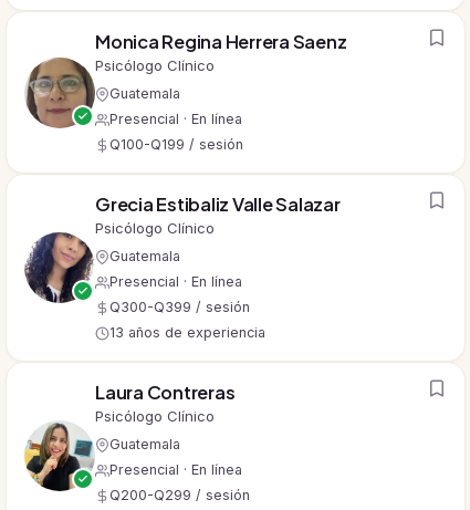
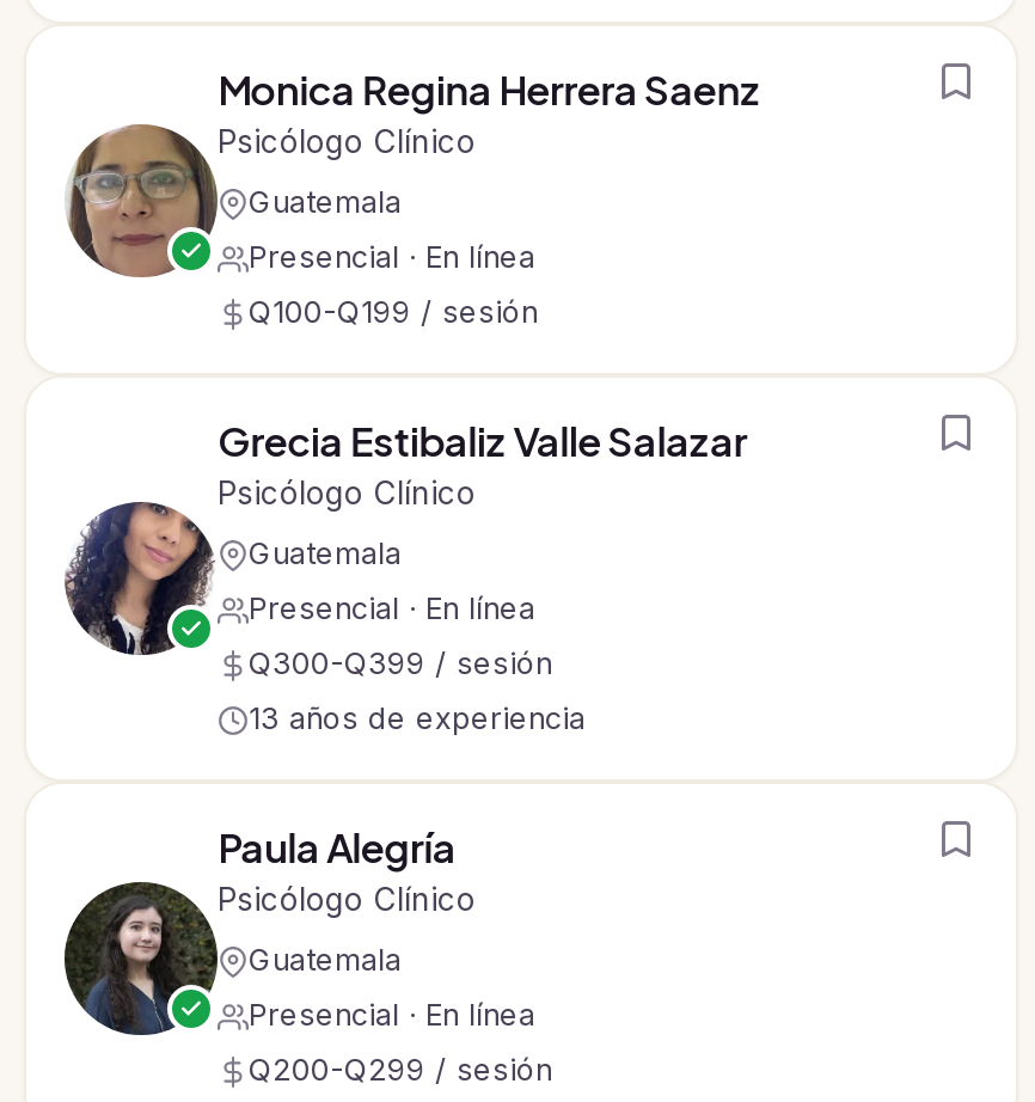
[95,381,235,404] Laura Contreras -> [218,822,456,873] Paula Alegría
[23,408,96,492] [image] -> [62,880,220,1061] [image]

